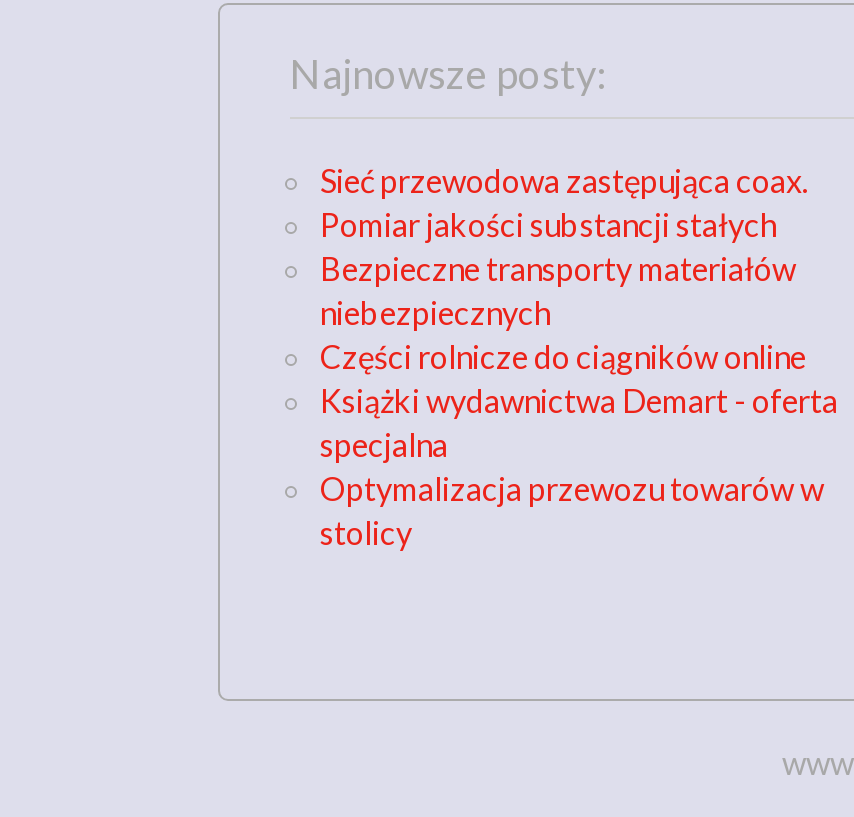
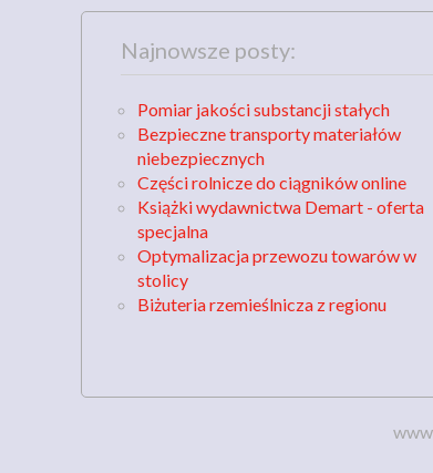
[320,161,808,199] Sieć przewodowa zastępująca coax. -> none
moved [320,205,838,551] -> [137,99,424,290]: Pomiar jakości substancji stałych | Bezpieczne transporty materiałów | niebezpiecznych | Części rolnicze do ciągników online | Książki wydawnictwa Demart - oferta | specjalna | Optymalizacja przewozu towarów w | stolicy
none -> [137,294,386,315] Biżuteria rzemieślnicza z regionu

